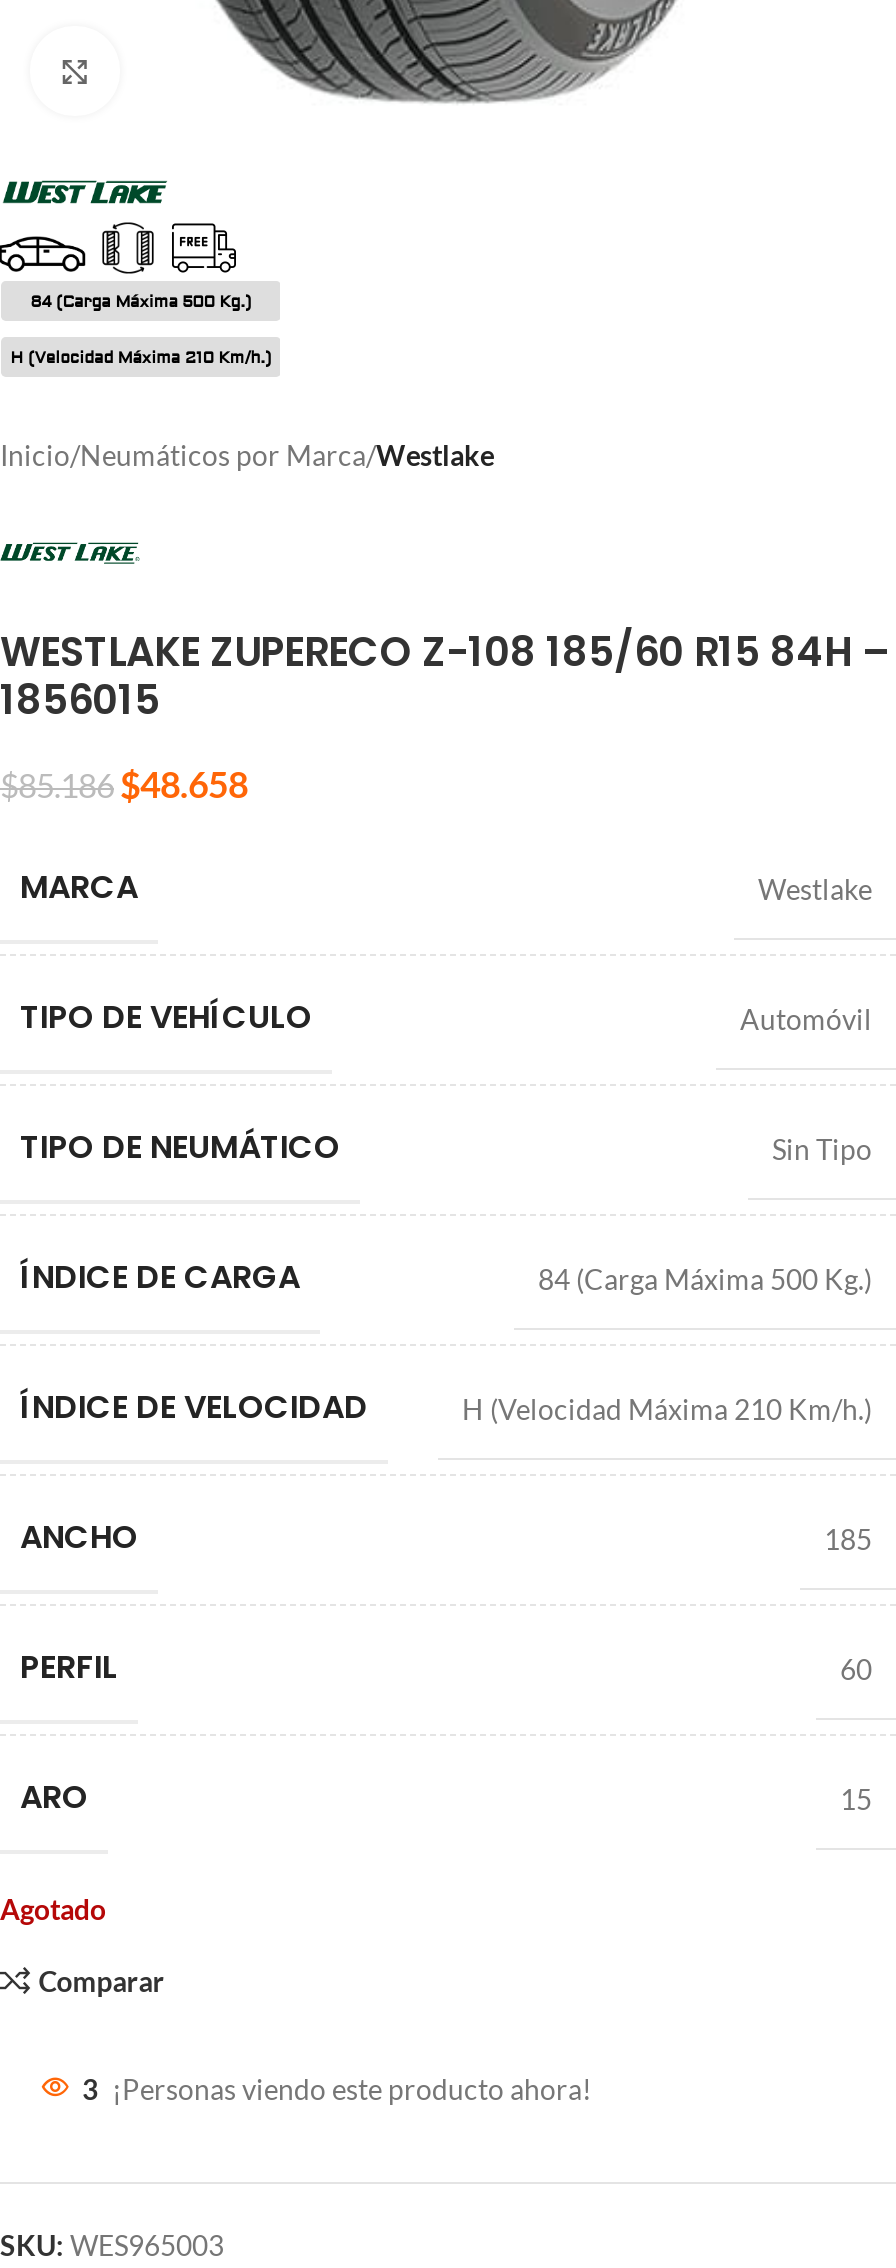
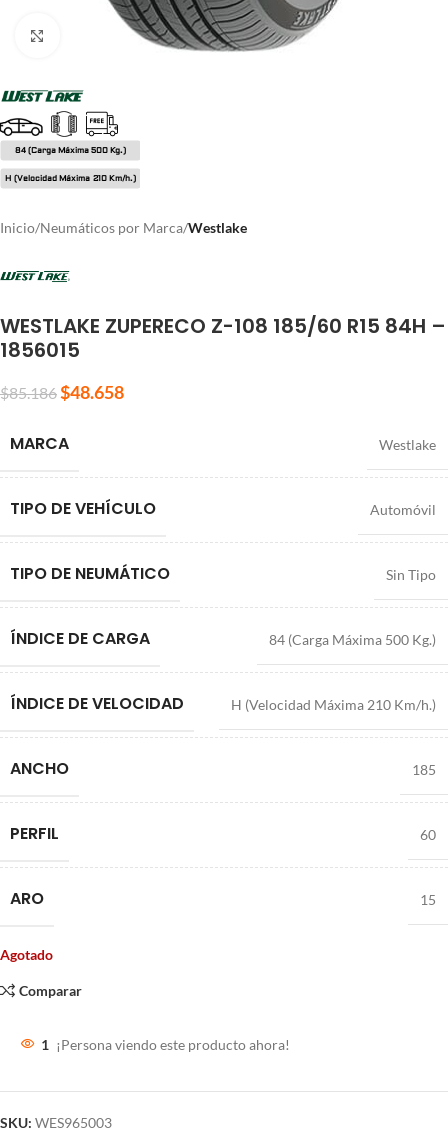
[82,2072,592,2106] 3 ¡Personas viendo este producto ahora! -> [41,1036,290,1053] 1 ¡Persona viendo este producto ahora!

